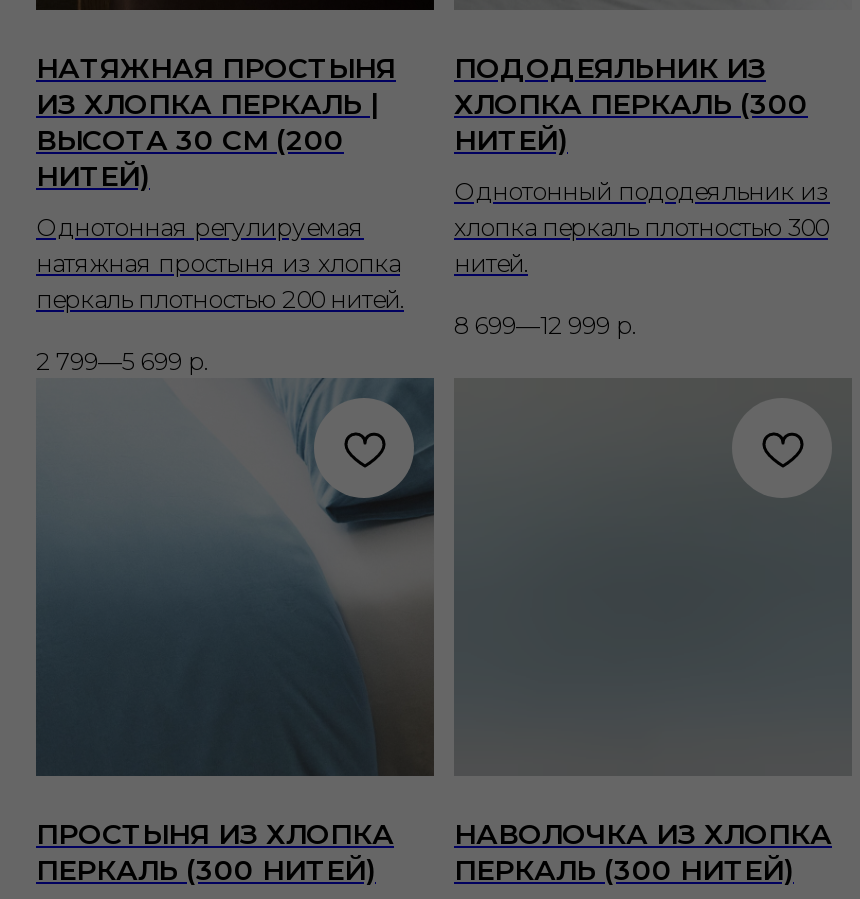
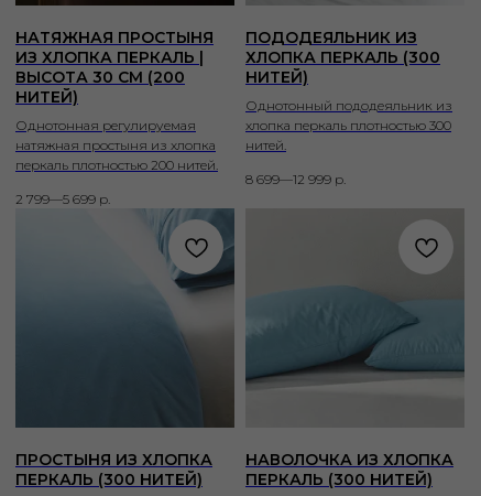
none -> [245,270,464,416] [image]

